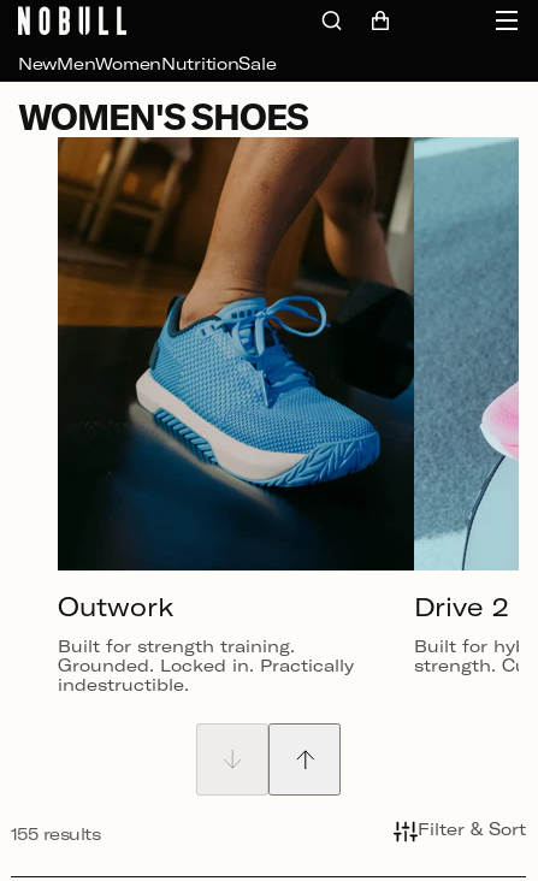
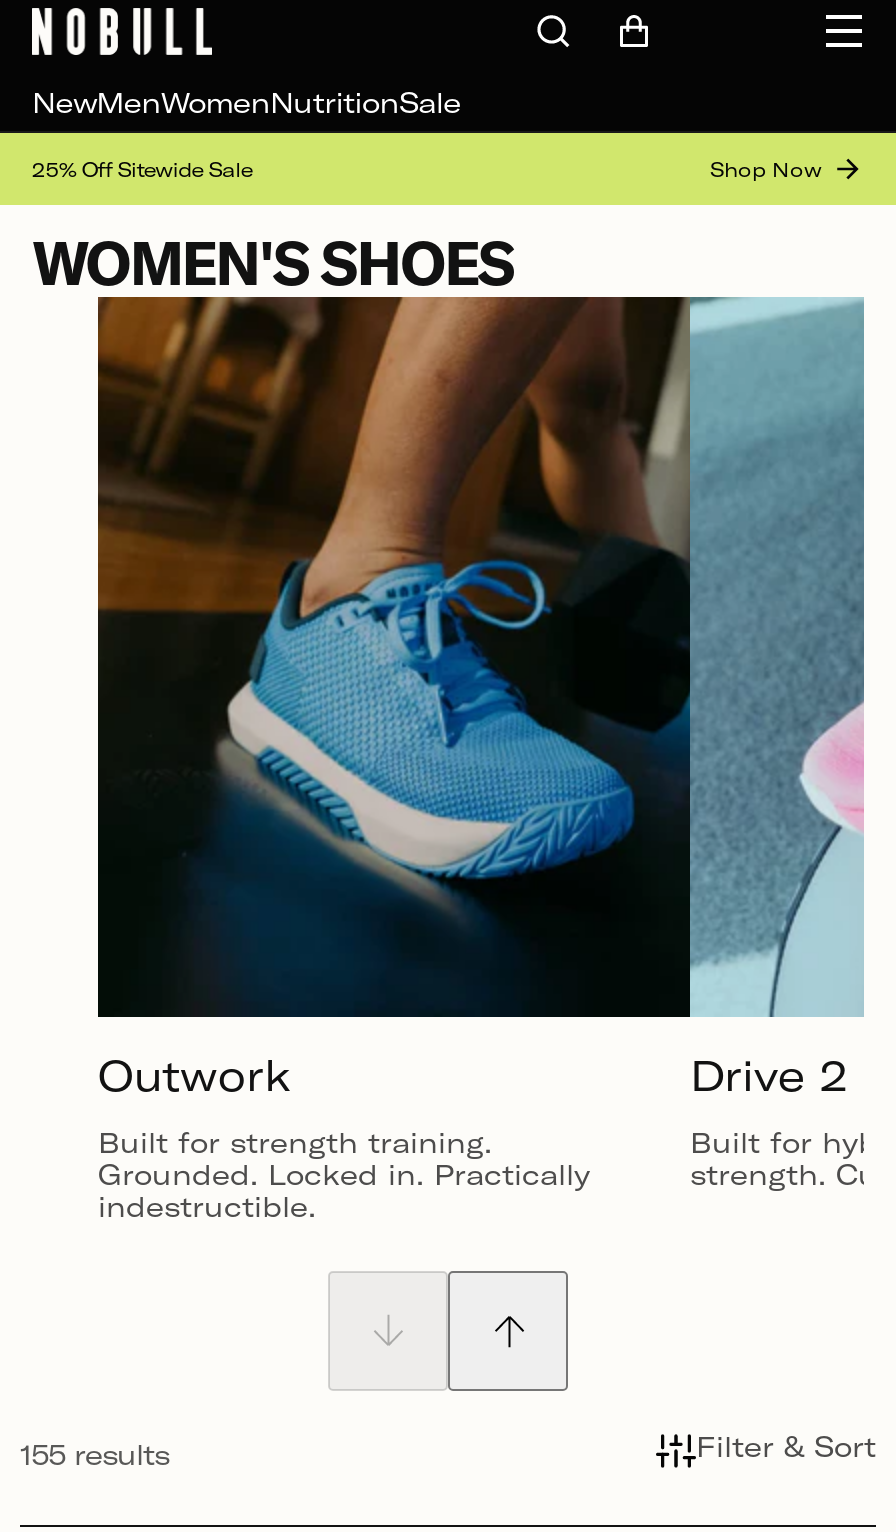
none -> [32,156,822,181] 25% Off Sitewide Sale | Shop Now

